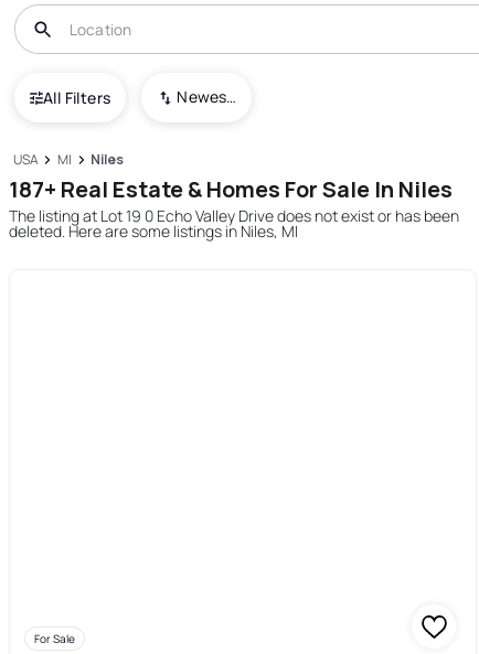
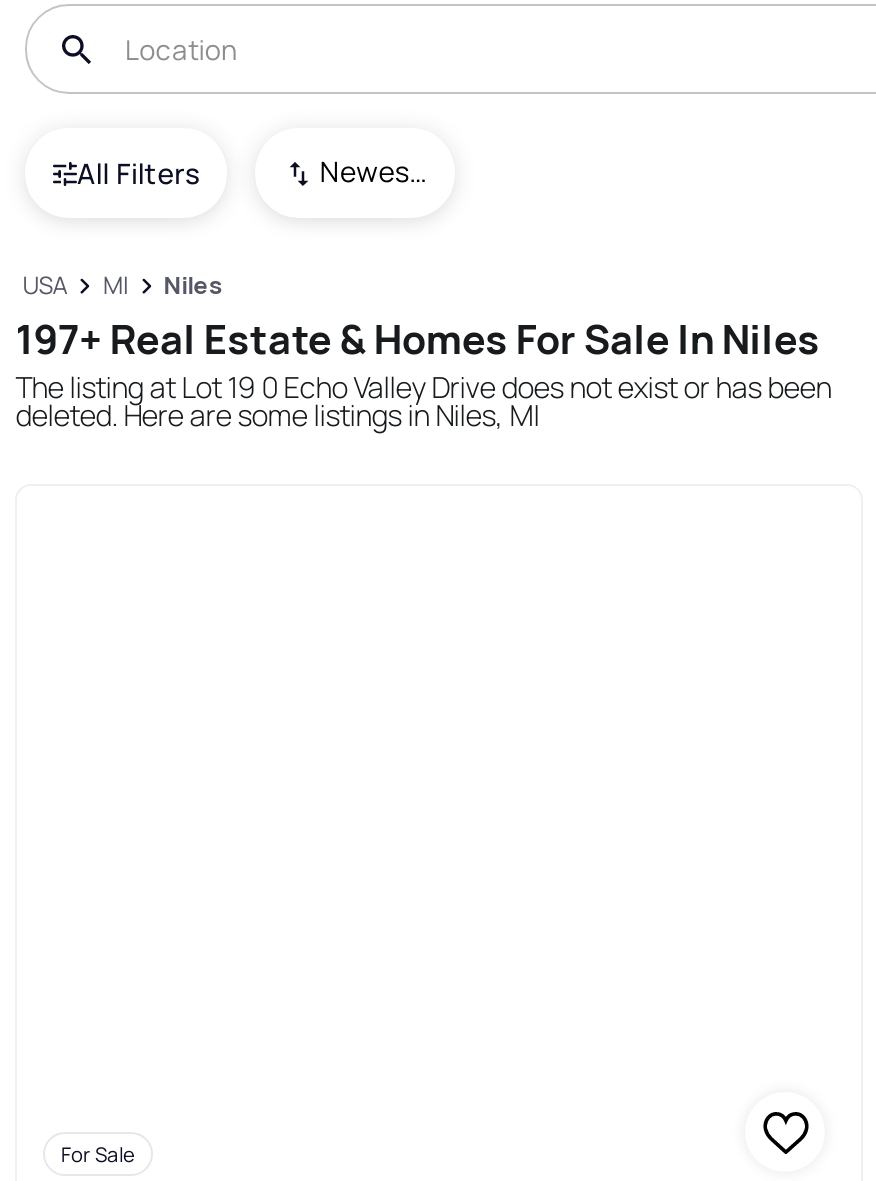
[9,174,453,204] 187+ Real Estate & Homes For Sale In Niles -> [15,312,819,366] 197+ Real Estate & Homes For Sale In Niles

